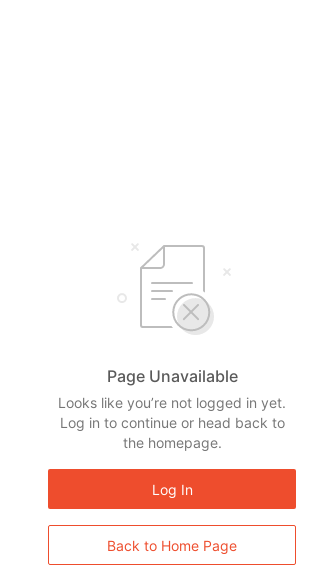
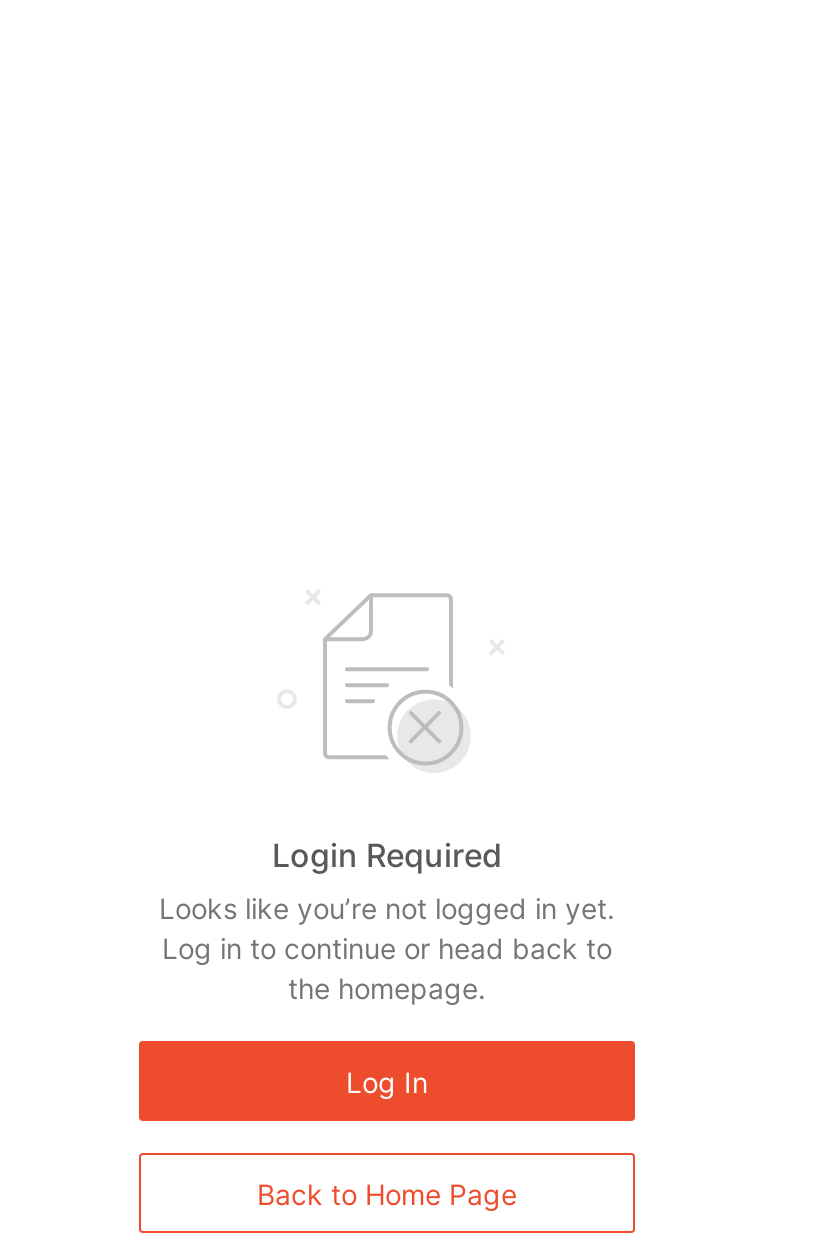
[106,366,237,386] Page Unavailable -> [272,835,502,875] Login Required

